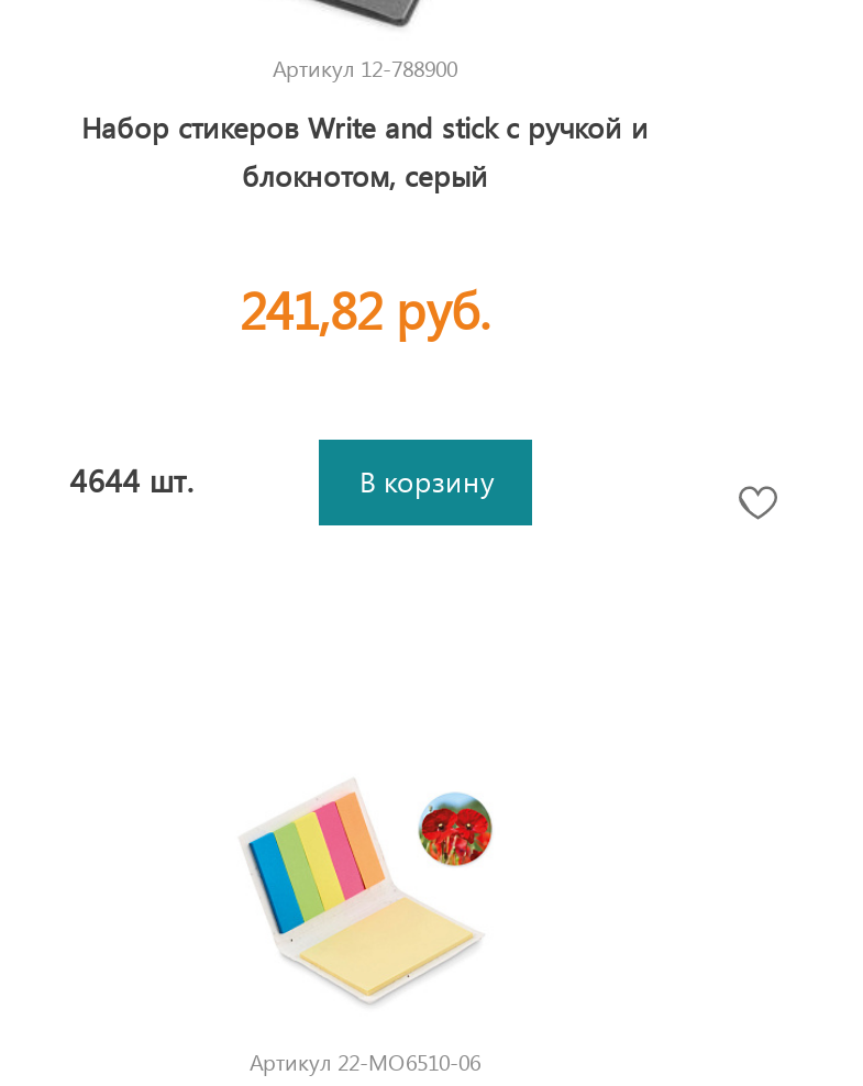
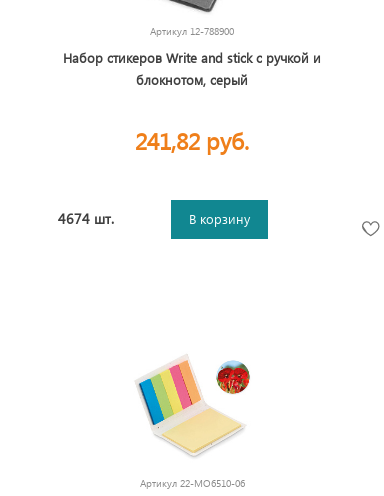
[70,459,193,501] 4644 шт. -> [58,209,114,228] 4674 шт.

